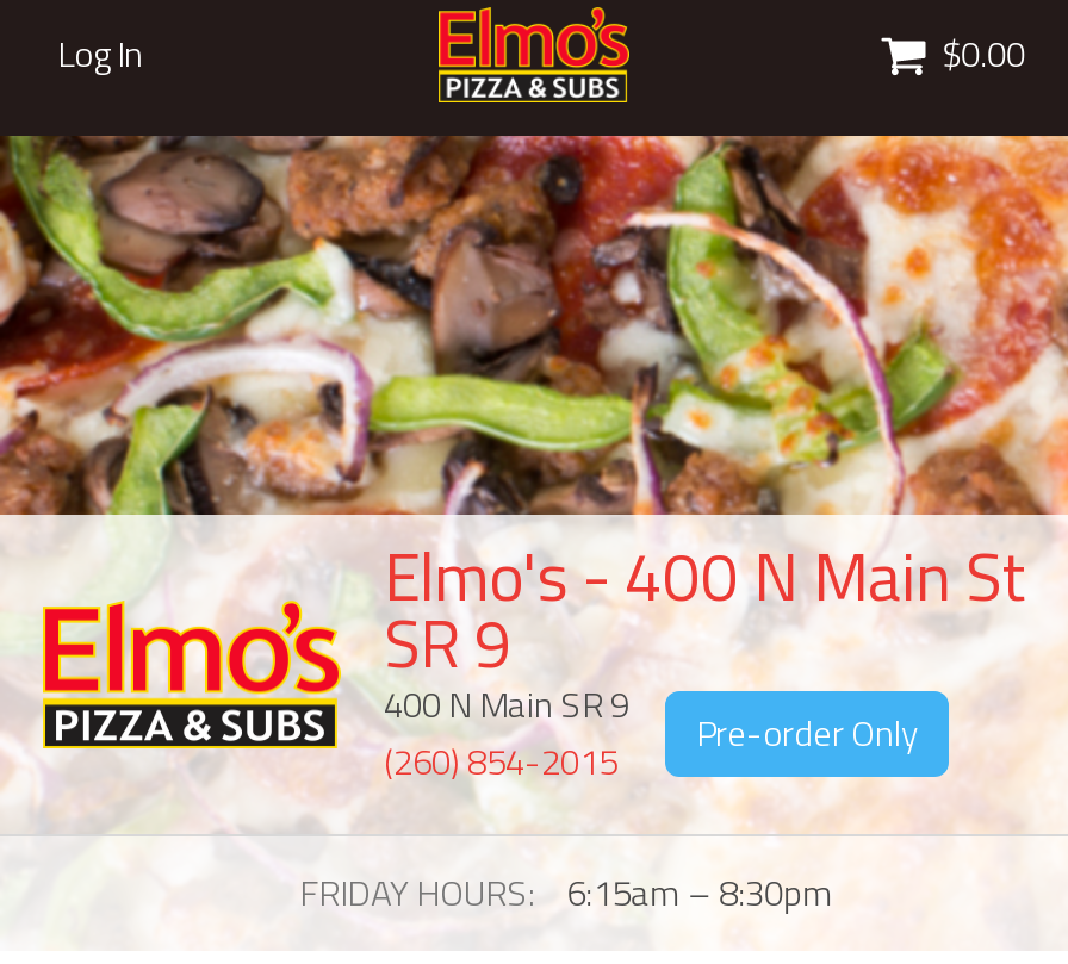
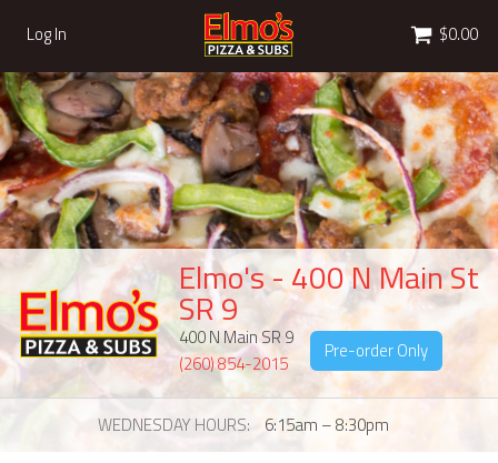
[299,865,528,920] FRIDAY HOURS -> [97,412,246,437] WEDNESDAY HOURS

